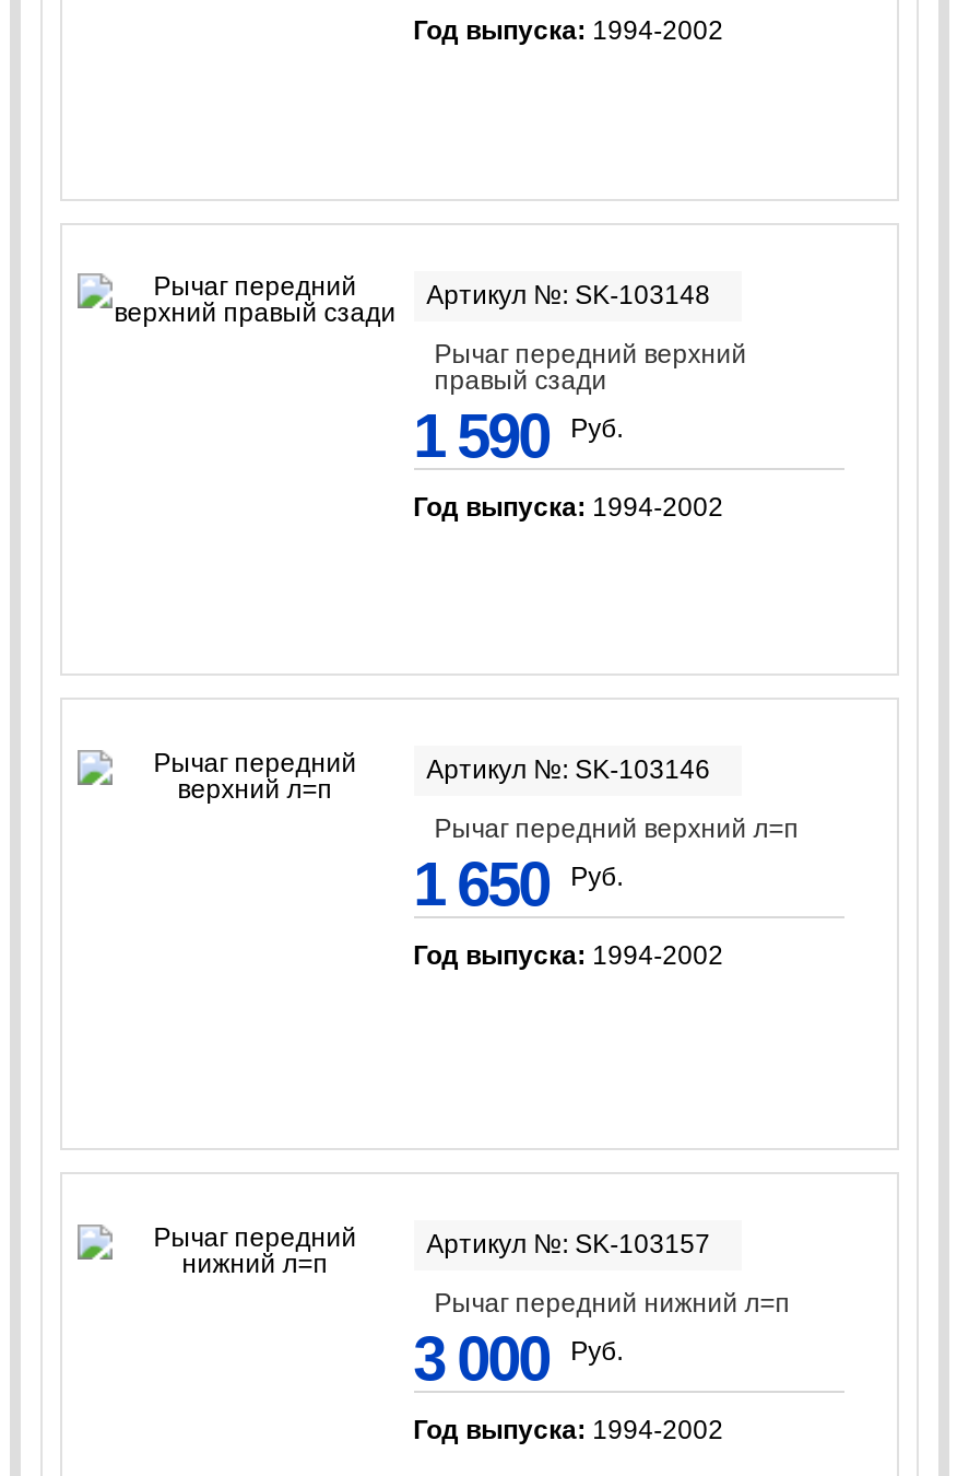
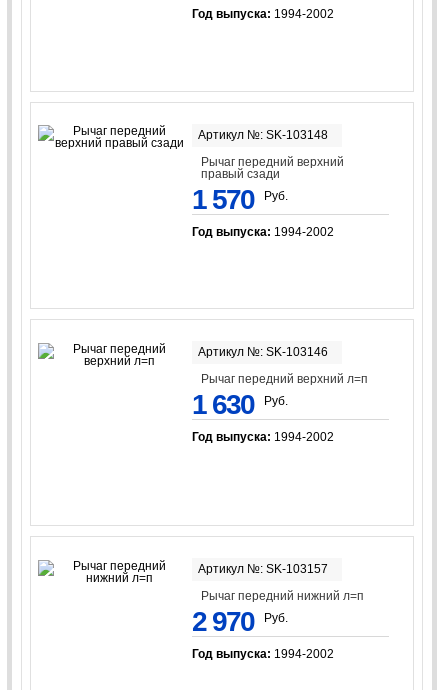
[413,401,623,469] 1 590 Руб. -> [192,184,288,215] 1 570 Руб.
[413,851,623,918] 1 650 Руб. -> [192,389,288,420] 1 630 Руб.
[413,1326,623,1394] 3 000 Руб. -> [192,606,288,637] 2 970 Руб.

